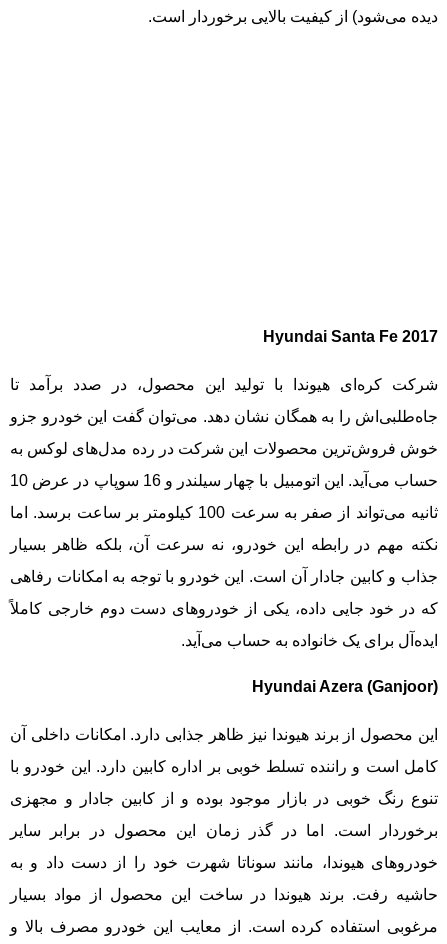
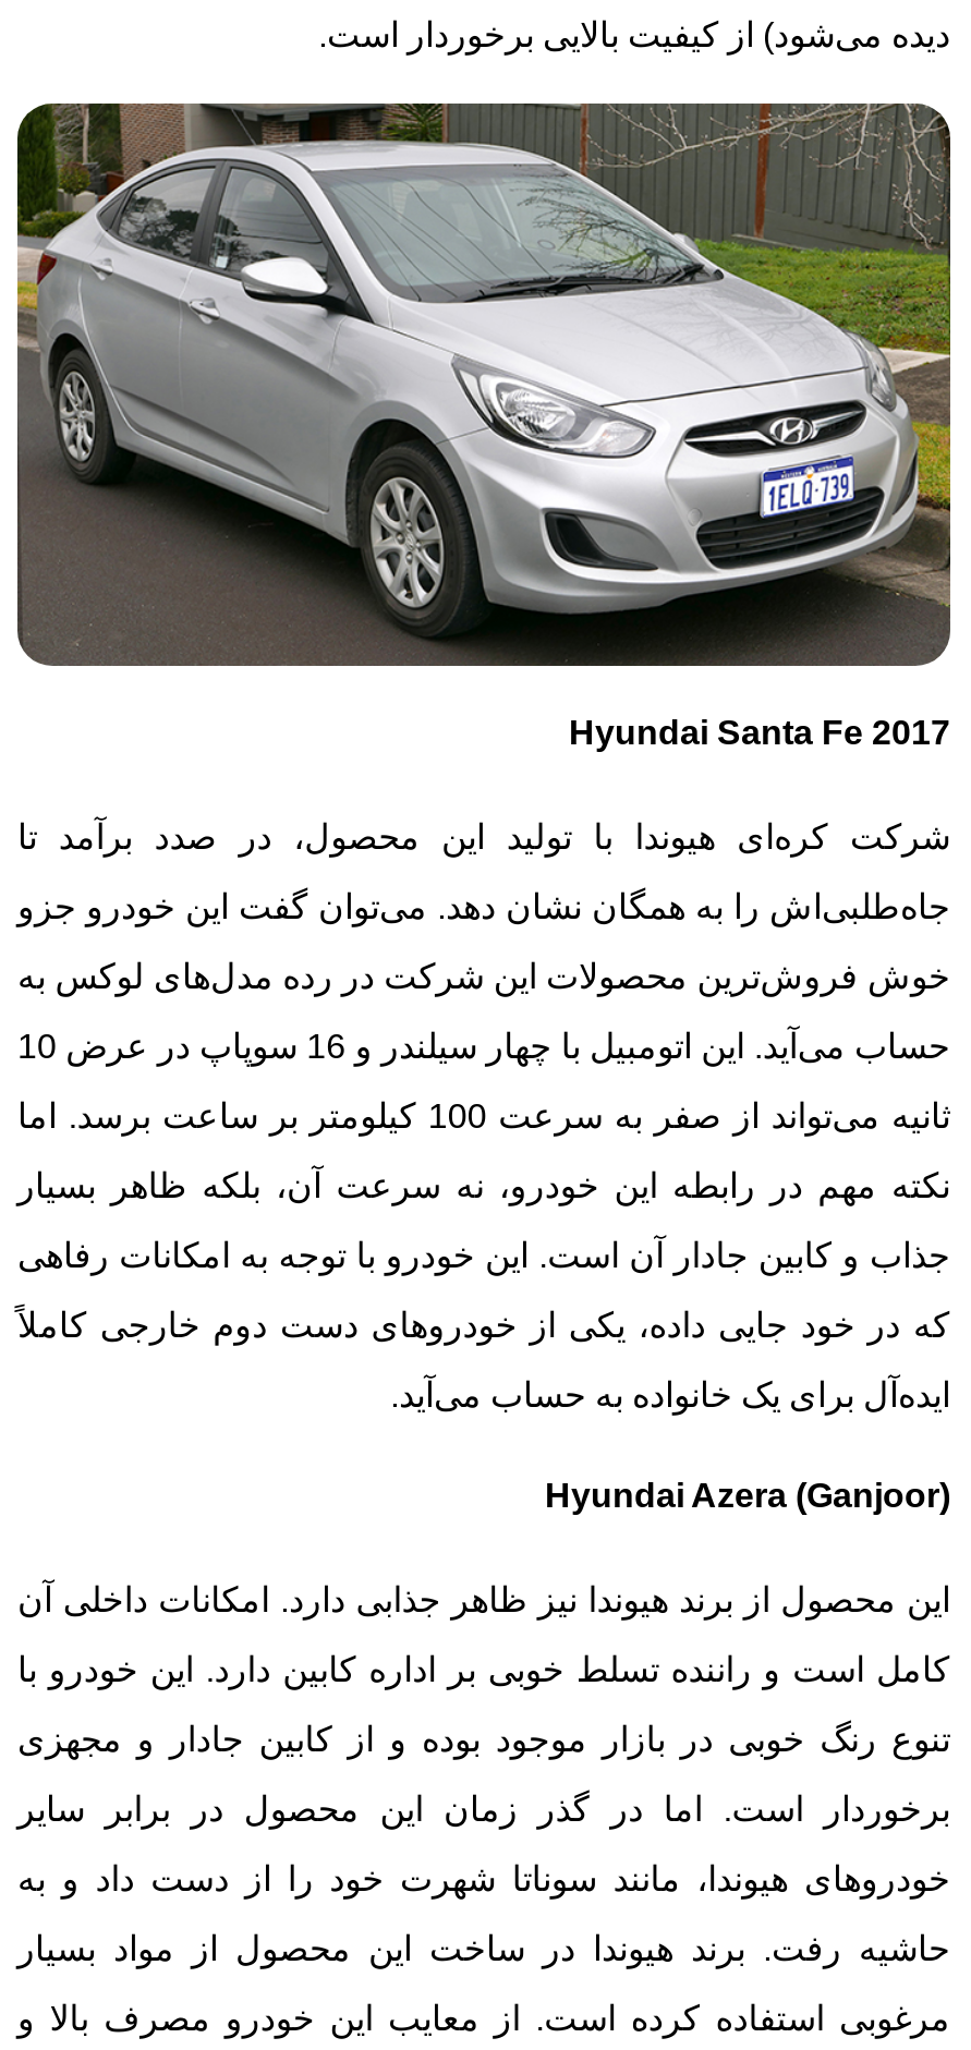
none -> [15,101,952,668] [image]

